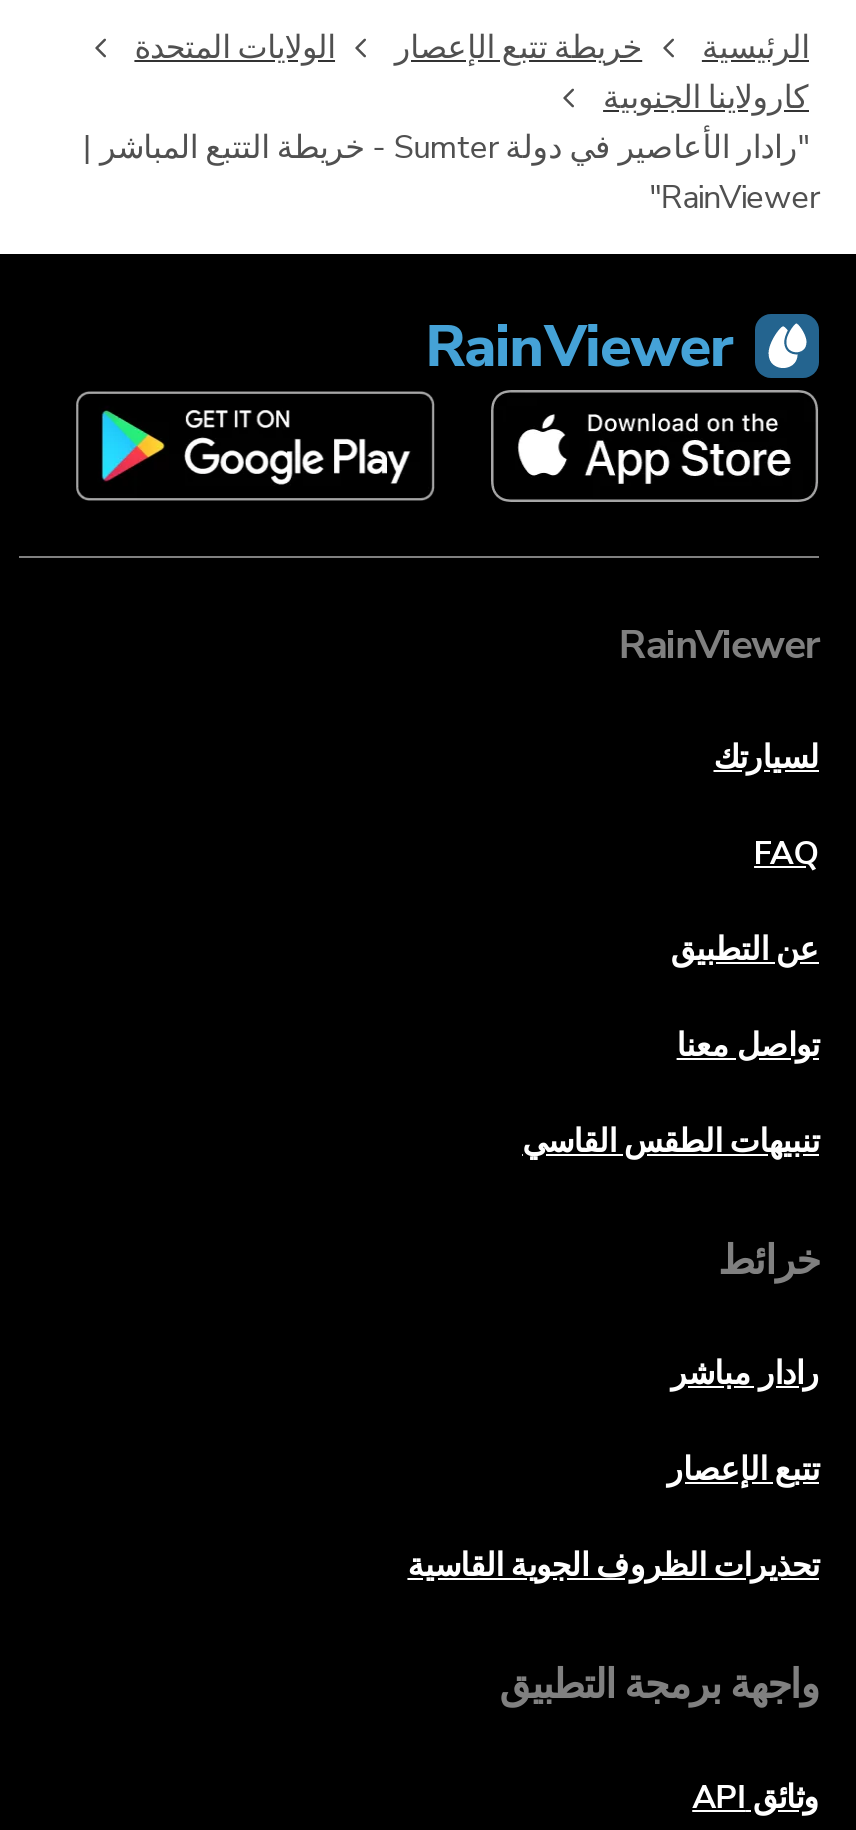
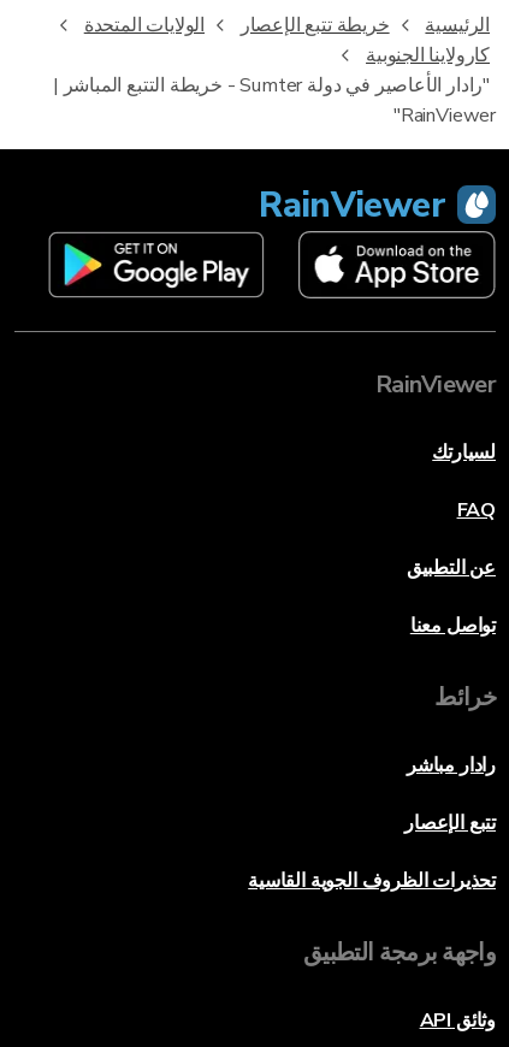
[522,1121,819,1165] تنبيهات الطقس القاسي -> none

